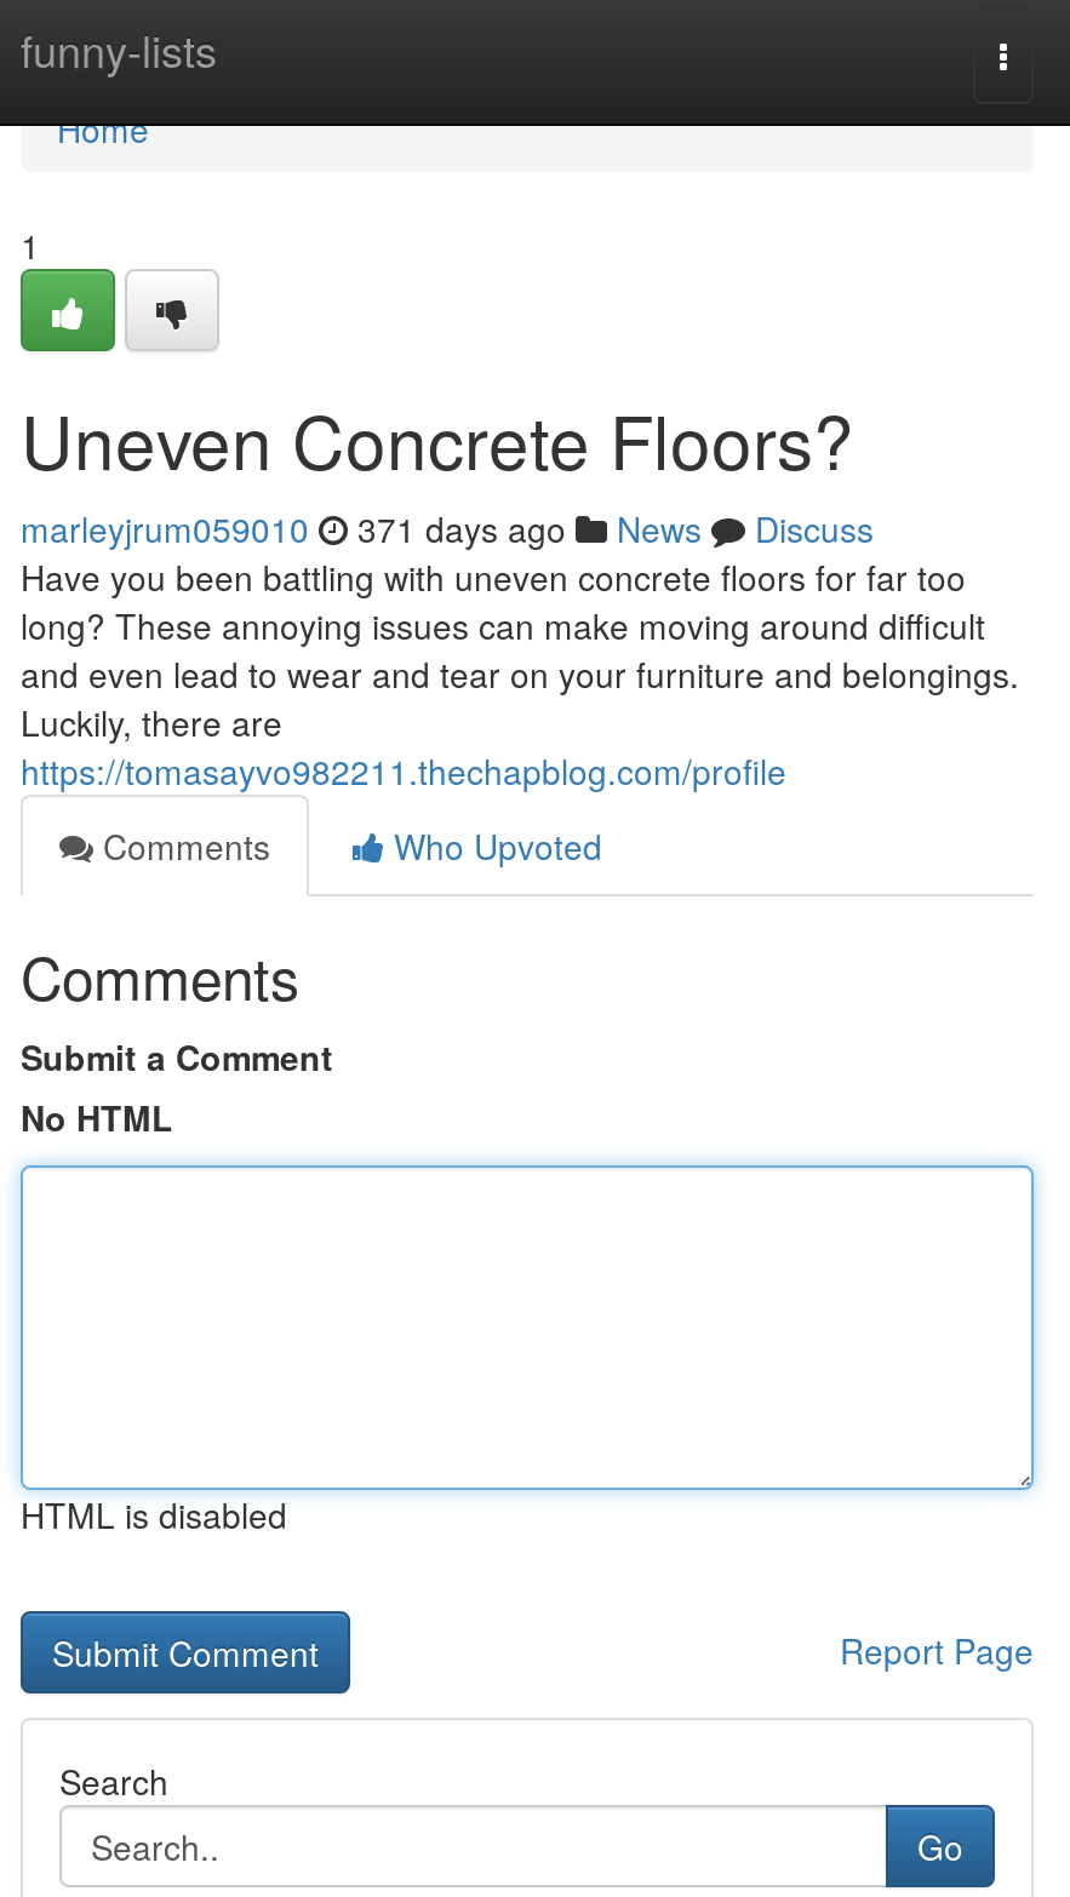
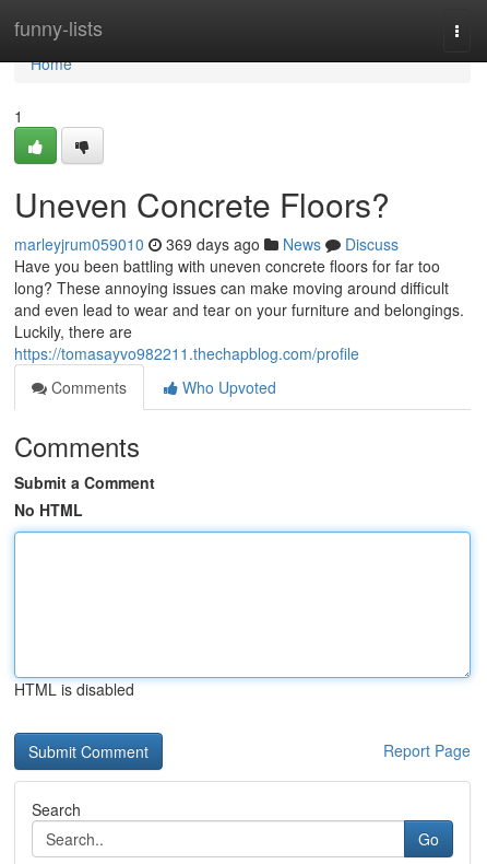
[21,504,874,552] marleyjrum059010 371 days ago News Discuss -> [14,233,399,255] marleyjrum059010 369 days ago News Discuss

